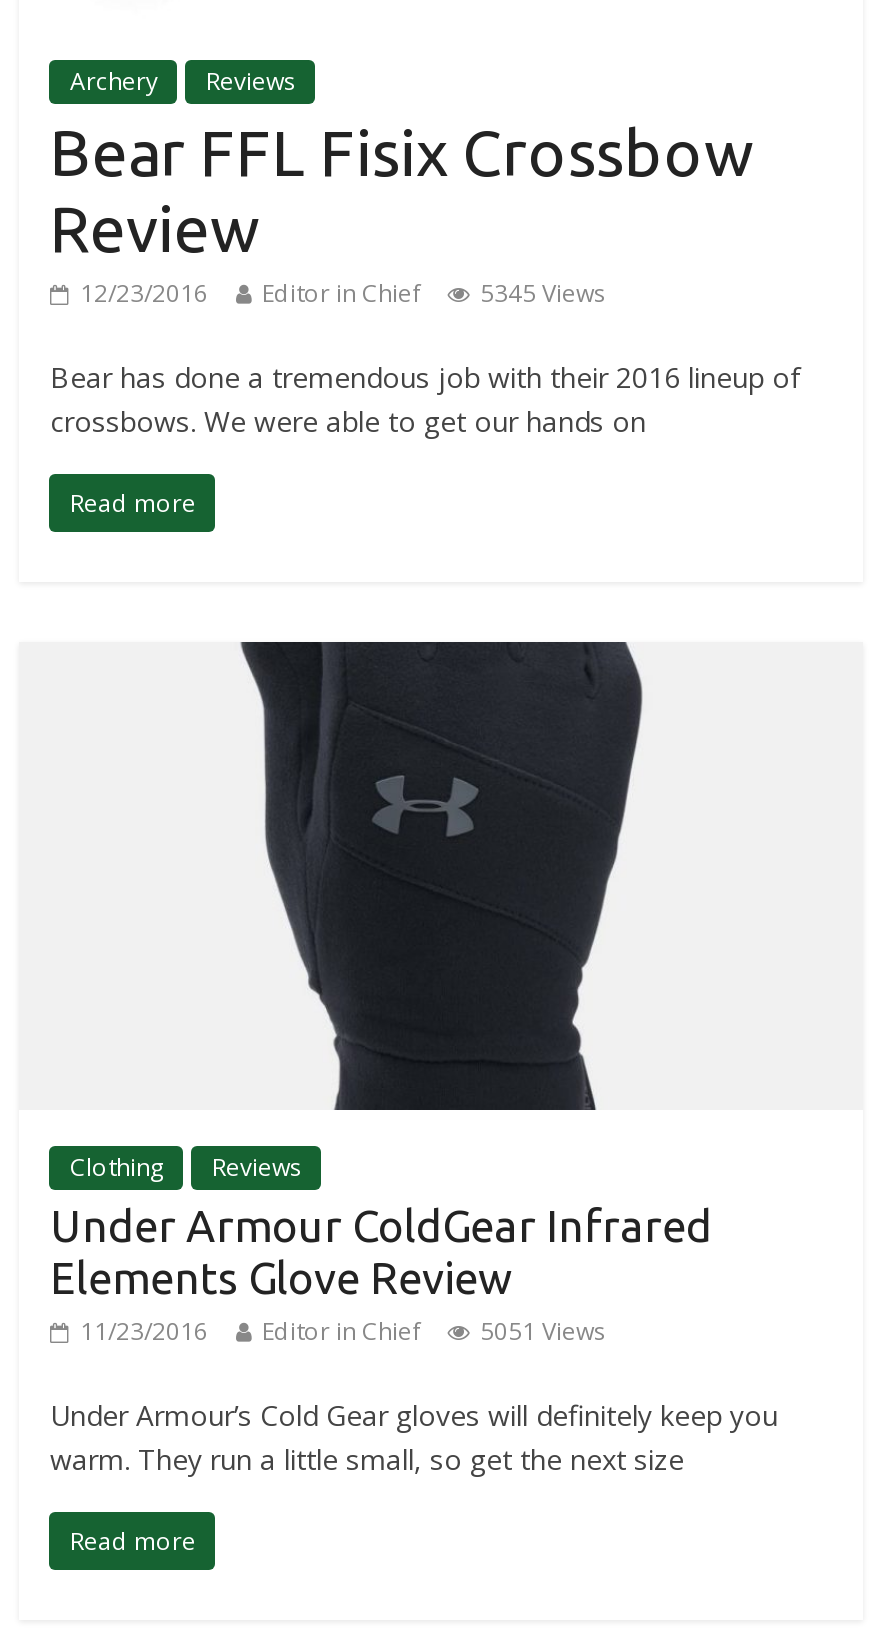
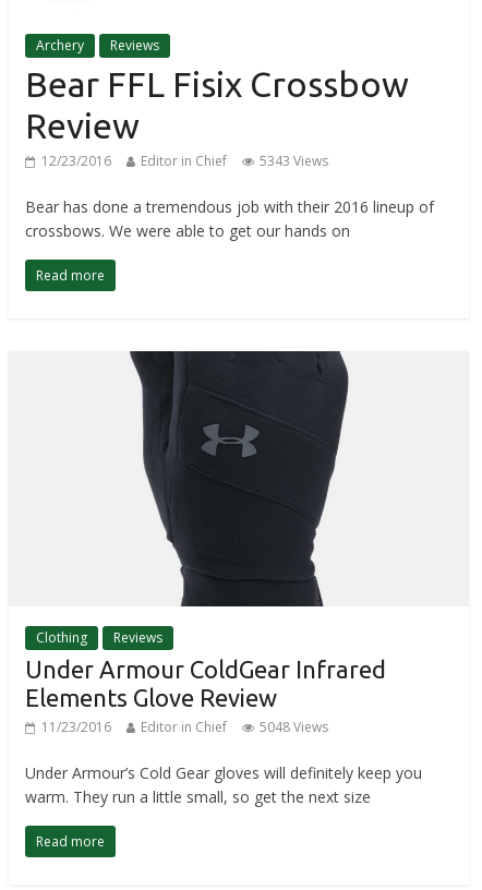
[80,276,606,310] 12/23/2016 Editor in Chief 5345 Views -> [42,152,329,170] 12/23/2016 Editor in Chief 5343 Views
[80,1315,606,1349] 11/23/2016 Editor in Chief 5051 Views -> [42,718,329,737] 11/23/2016 Editor in Chief 5048 Views

